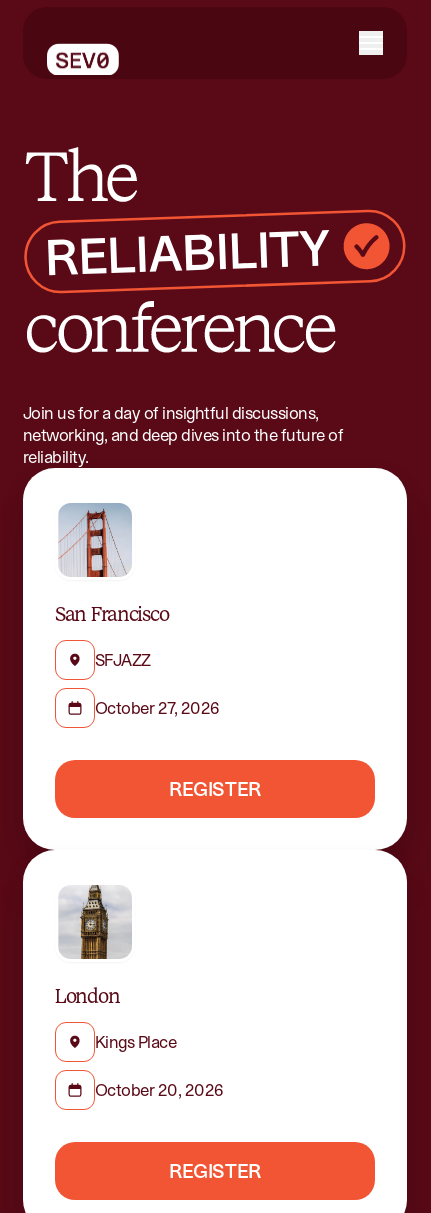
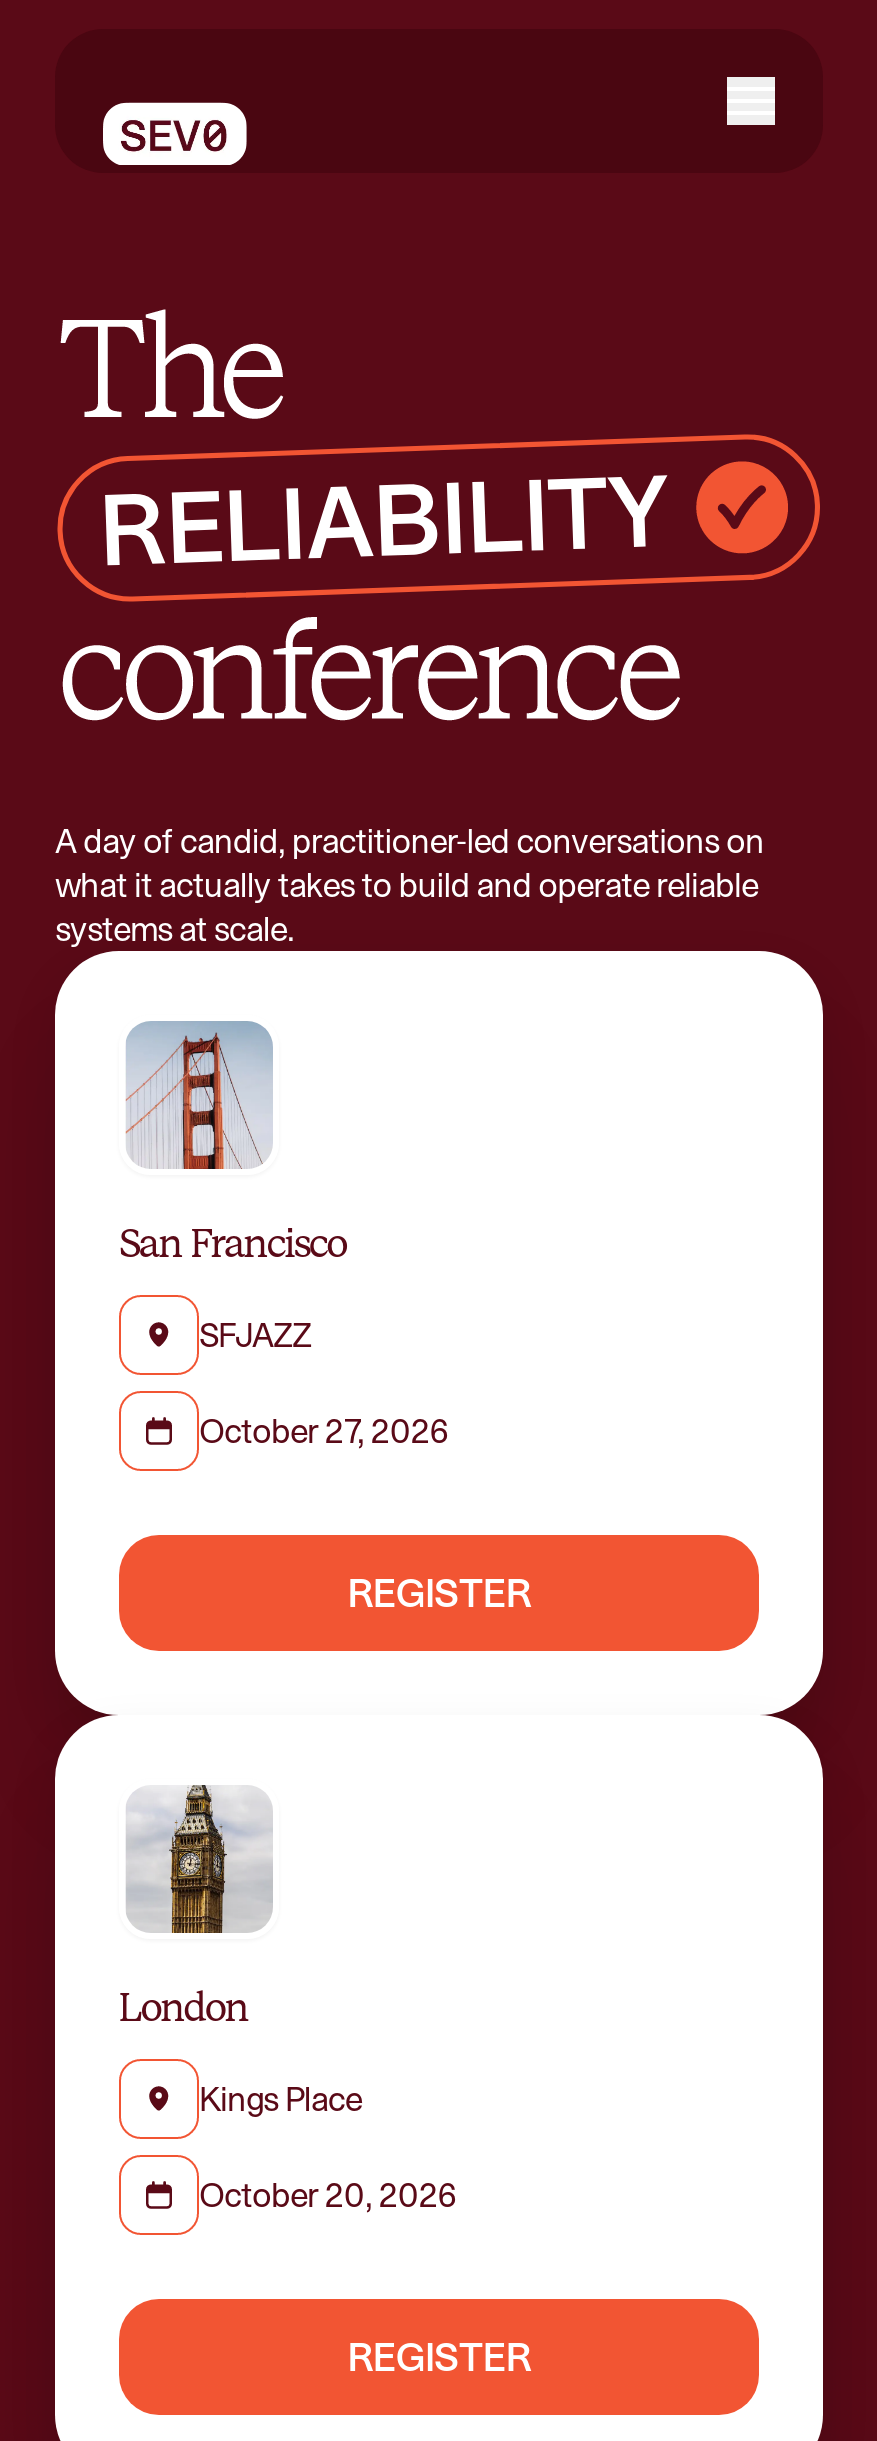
[23,401,343,469] Join us for a day of insightful discussions, | networking, and deep dives into the future of | reliability. -> [55,816,764,952] A day of candid, practitioner-led conversations on | what it actually takes to build and operate reliable | systems at scale.

